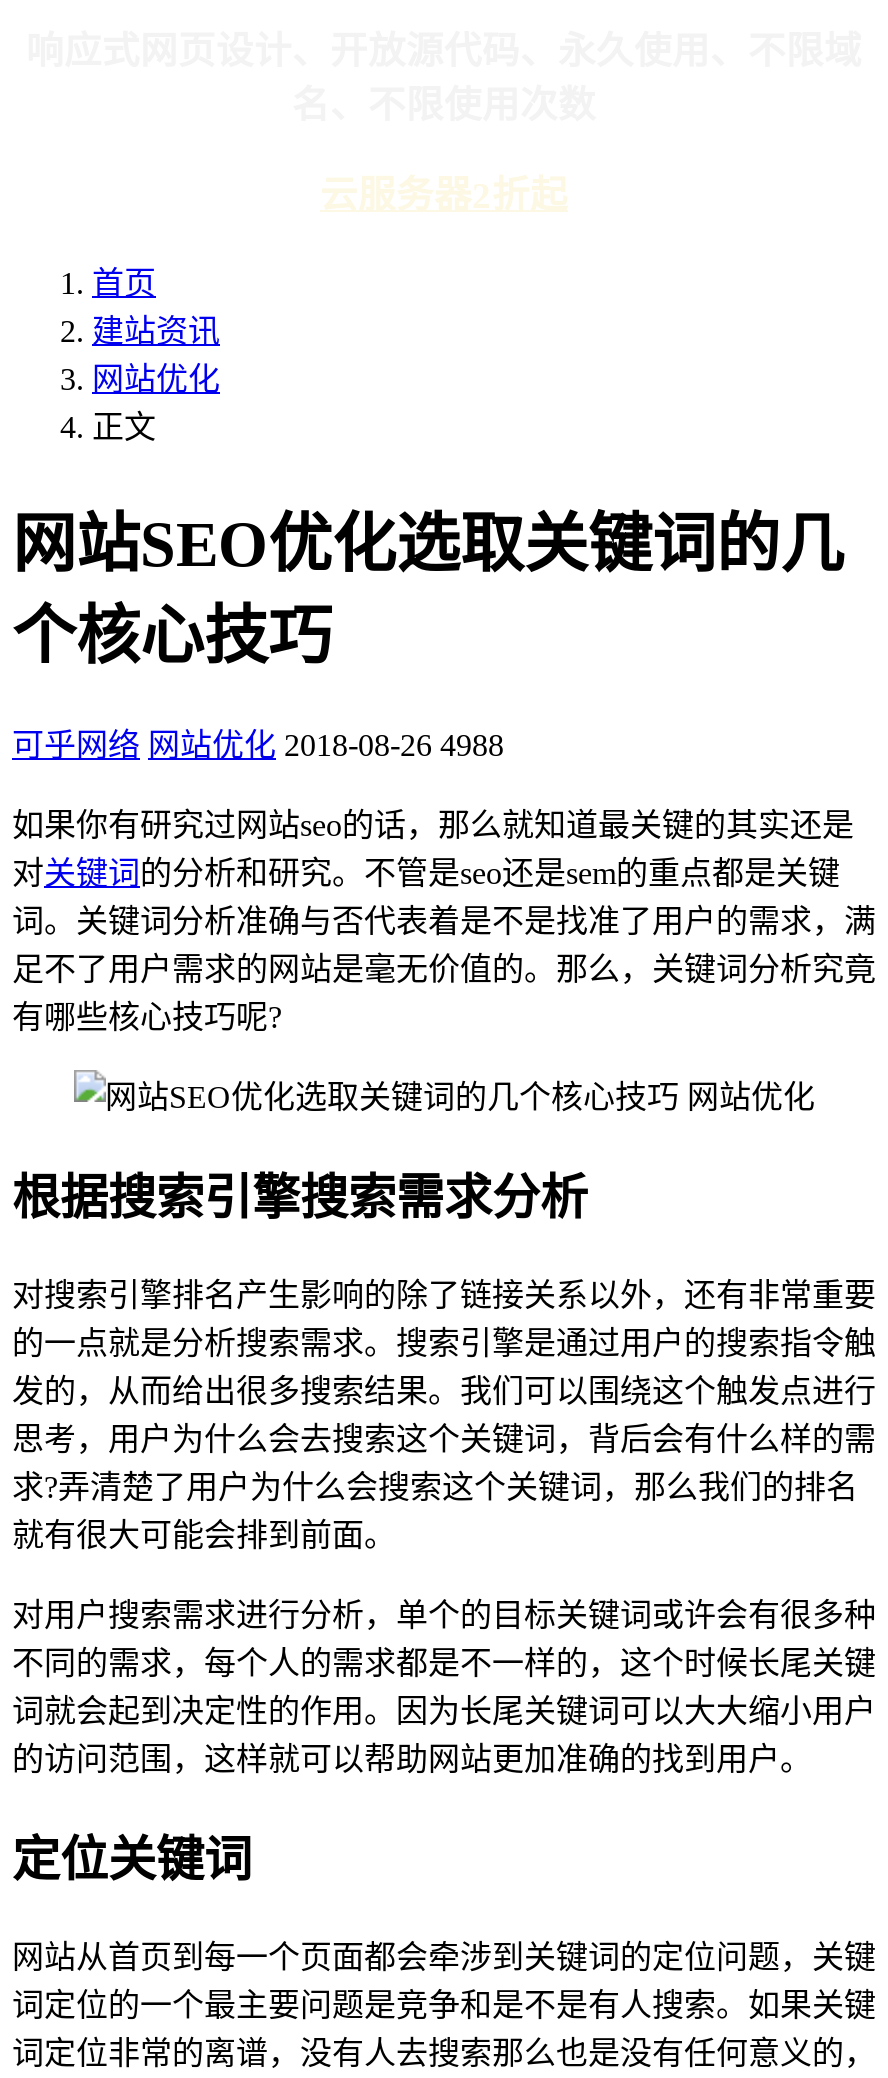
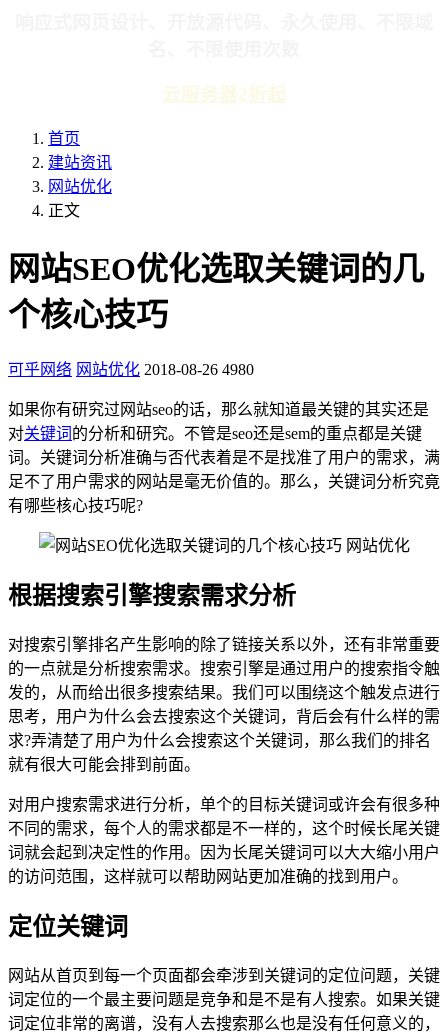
[12,728,504,762] 可乎网络 网站优化 2018-08-26 4988 -> [8,361,254,378] 可乎网络 网站优化 2018-08-26 4980

